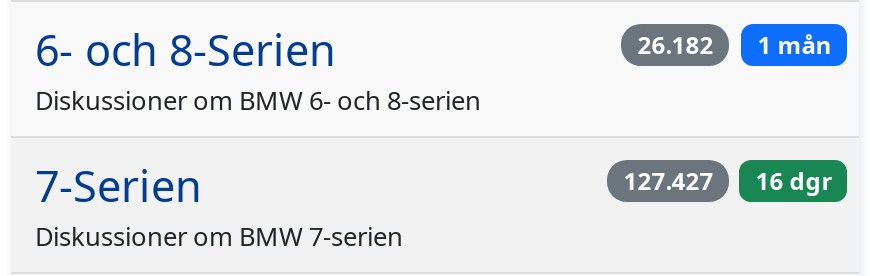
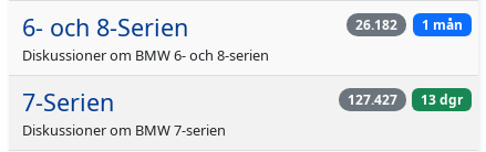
[623,163,831,197] 127.427 16 dgr -> [348,90,463,109] 127.427 13 dgr

